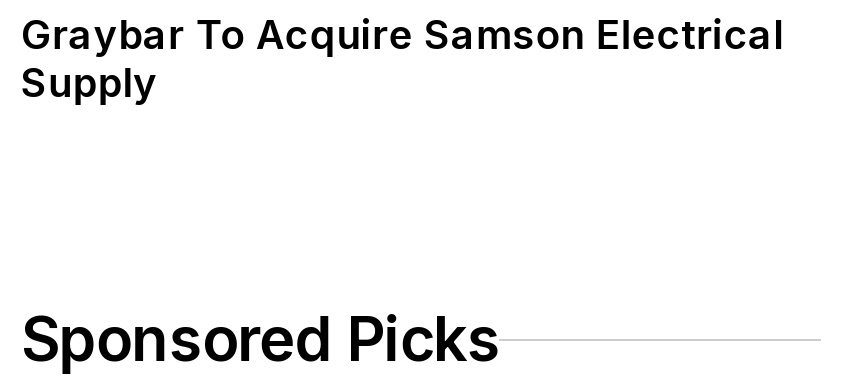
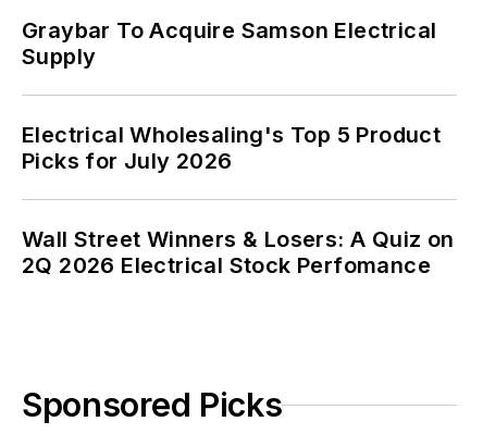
none -> [22,122,454,279] Electrical Wholesaling's Top 5 Product | Picks for July 2026 | Wall Street Winners & Losers: A Quiz on | 2Q 2026 Electrical Stock Perfomance

